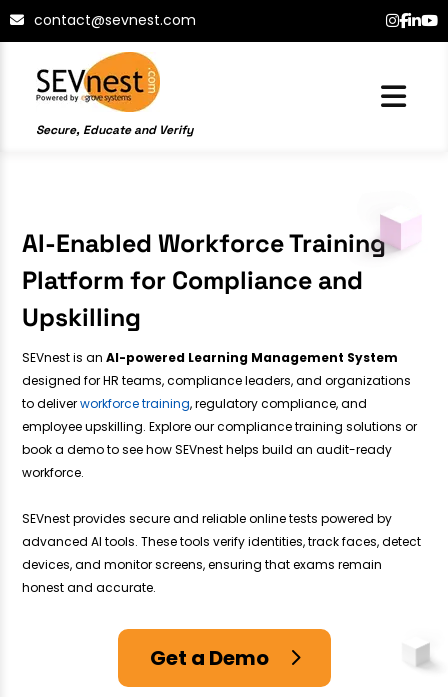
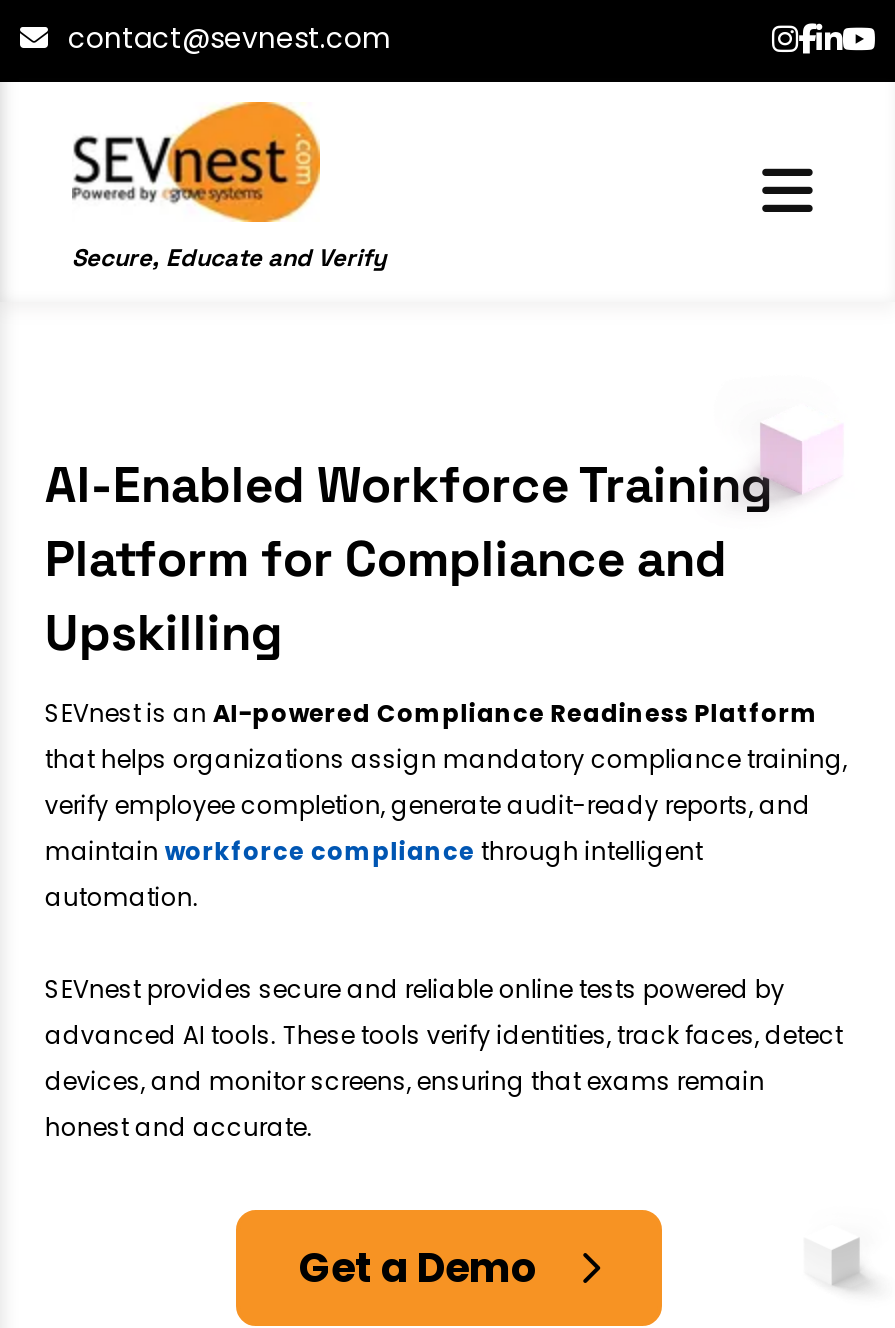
[22,349,417,481] SEVnest is an AI-powered Learning Management System | designed for HR teams, compliance leaders, and organizations | to deliver workforce training, regulatory compliance, and | employee upskilling. Explore our compliance training solutions or | book a demo to see how SEVnest helps build an audit-ready | workforce. -> [45,696,847,914] SEVnest is an AI-powered Compliance Readiness Platform | that helps organizations assign mandatory compliance training, | verify employee completion, generate audit-ready reports, and | maintain workforce compliance through intelligent | automation.

